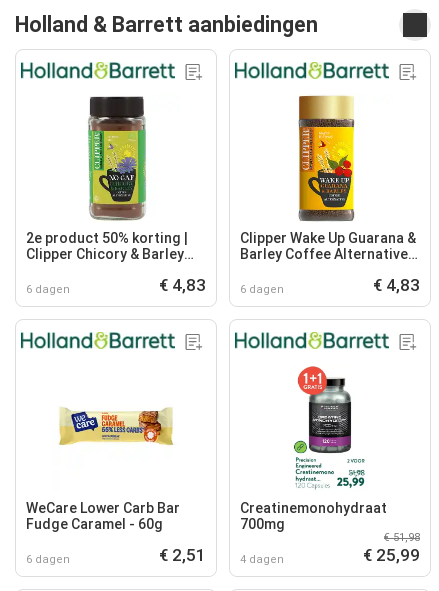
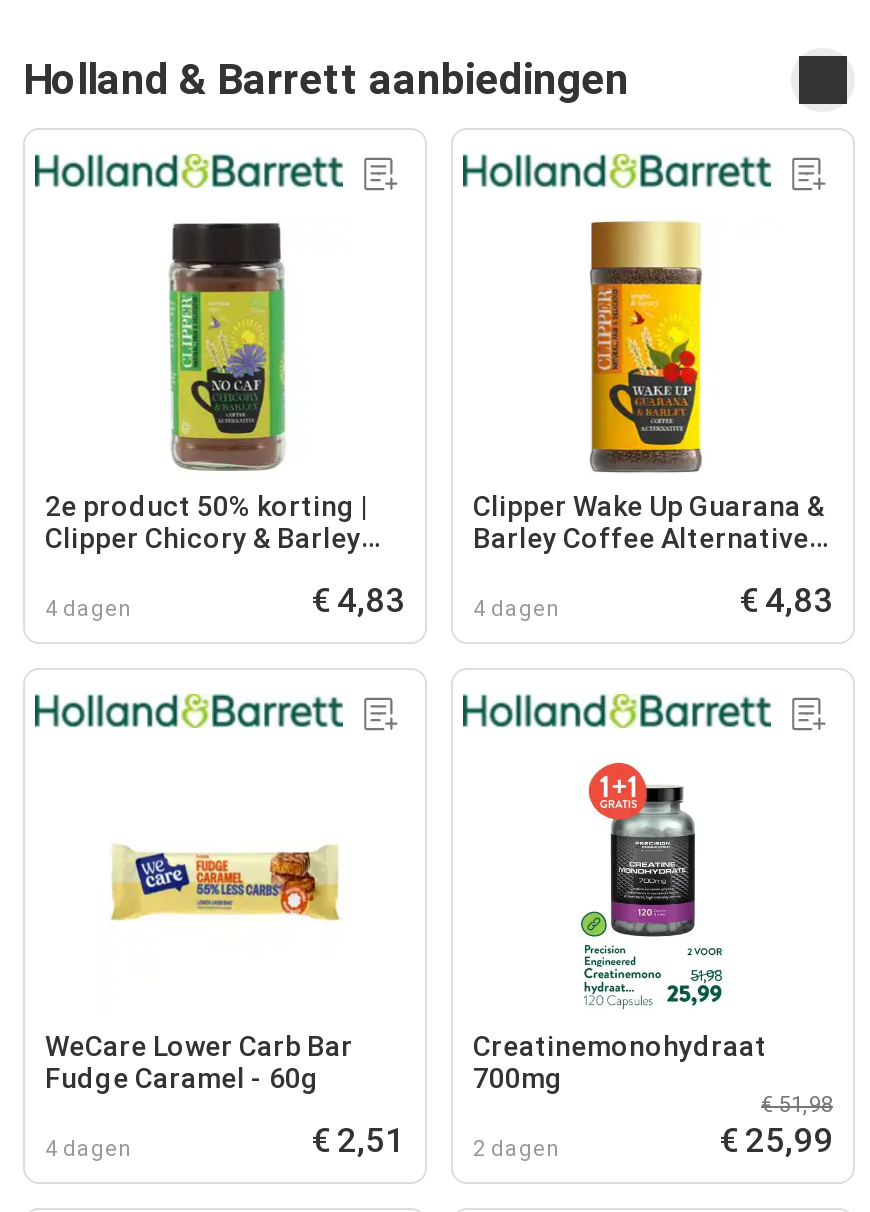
[26,282,70,295] 6 dagen -> [45,595,133,621] 4 dagen
[240,282,284,295] 6 dagen -> [473,595,561,621] 4 dagen
[26,552,70,565] 6 dagen -> [45,1135,133,1161] 4 dagen
[240,552,284,565] 4 dagen -> [473,1135,561,1161] 2 dagen

